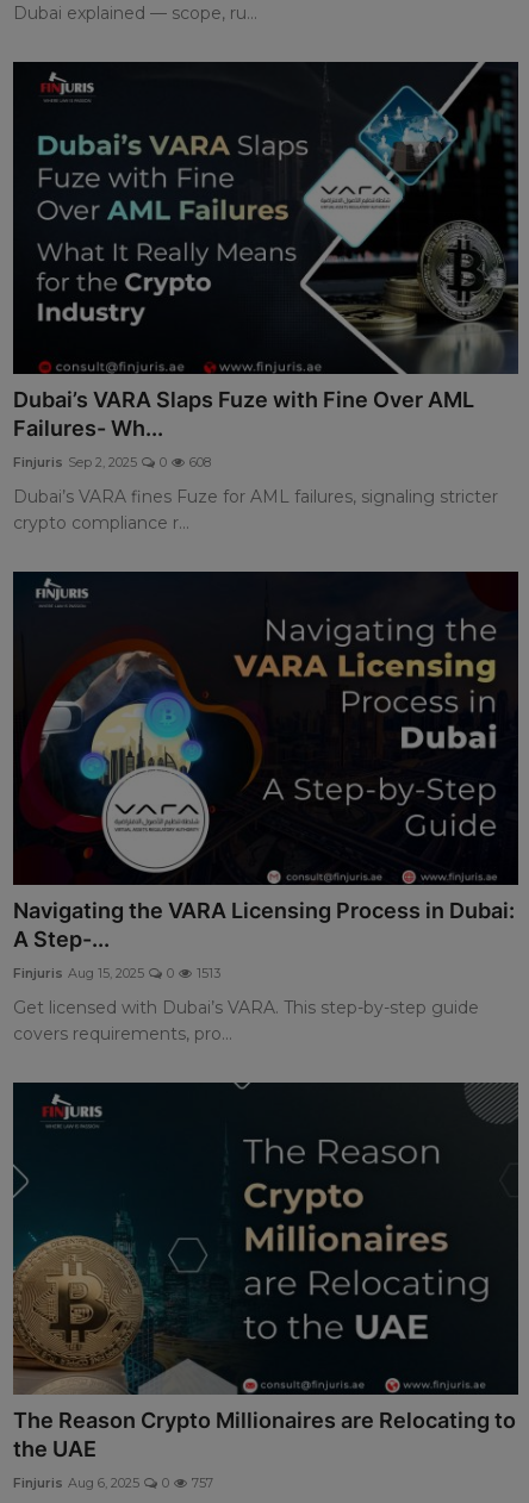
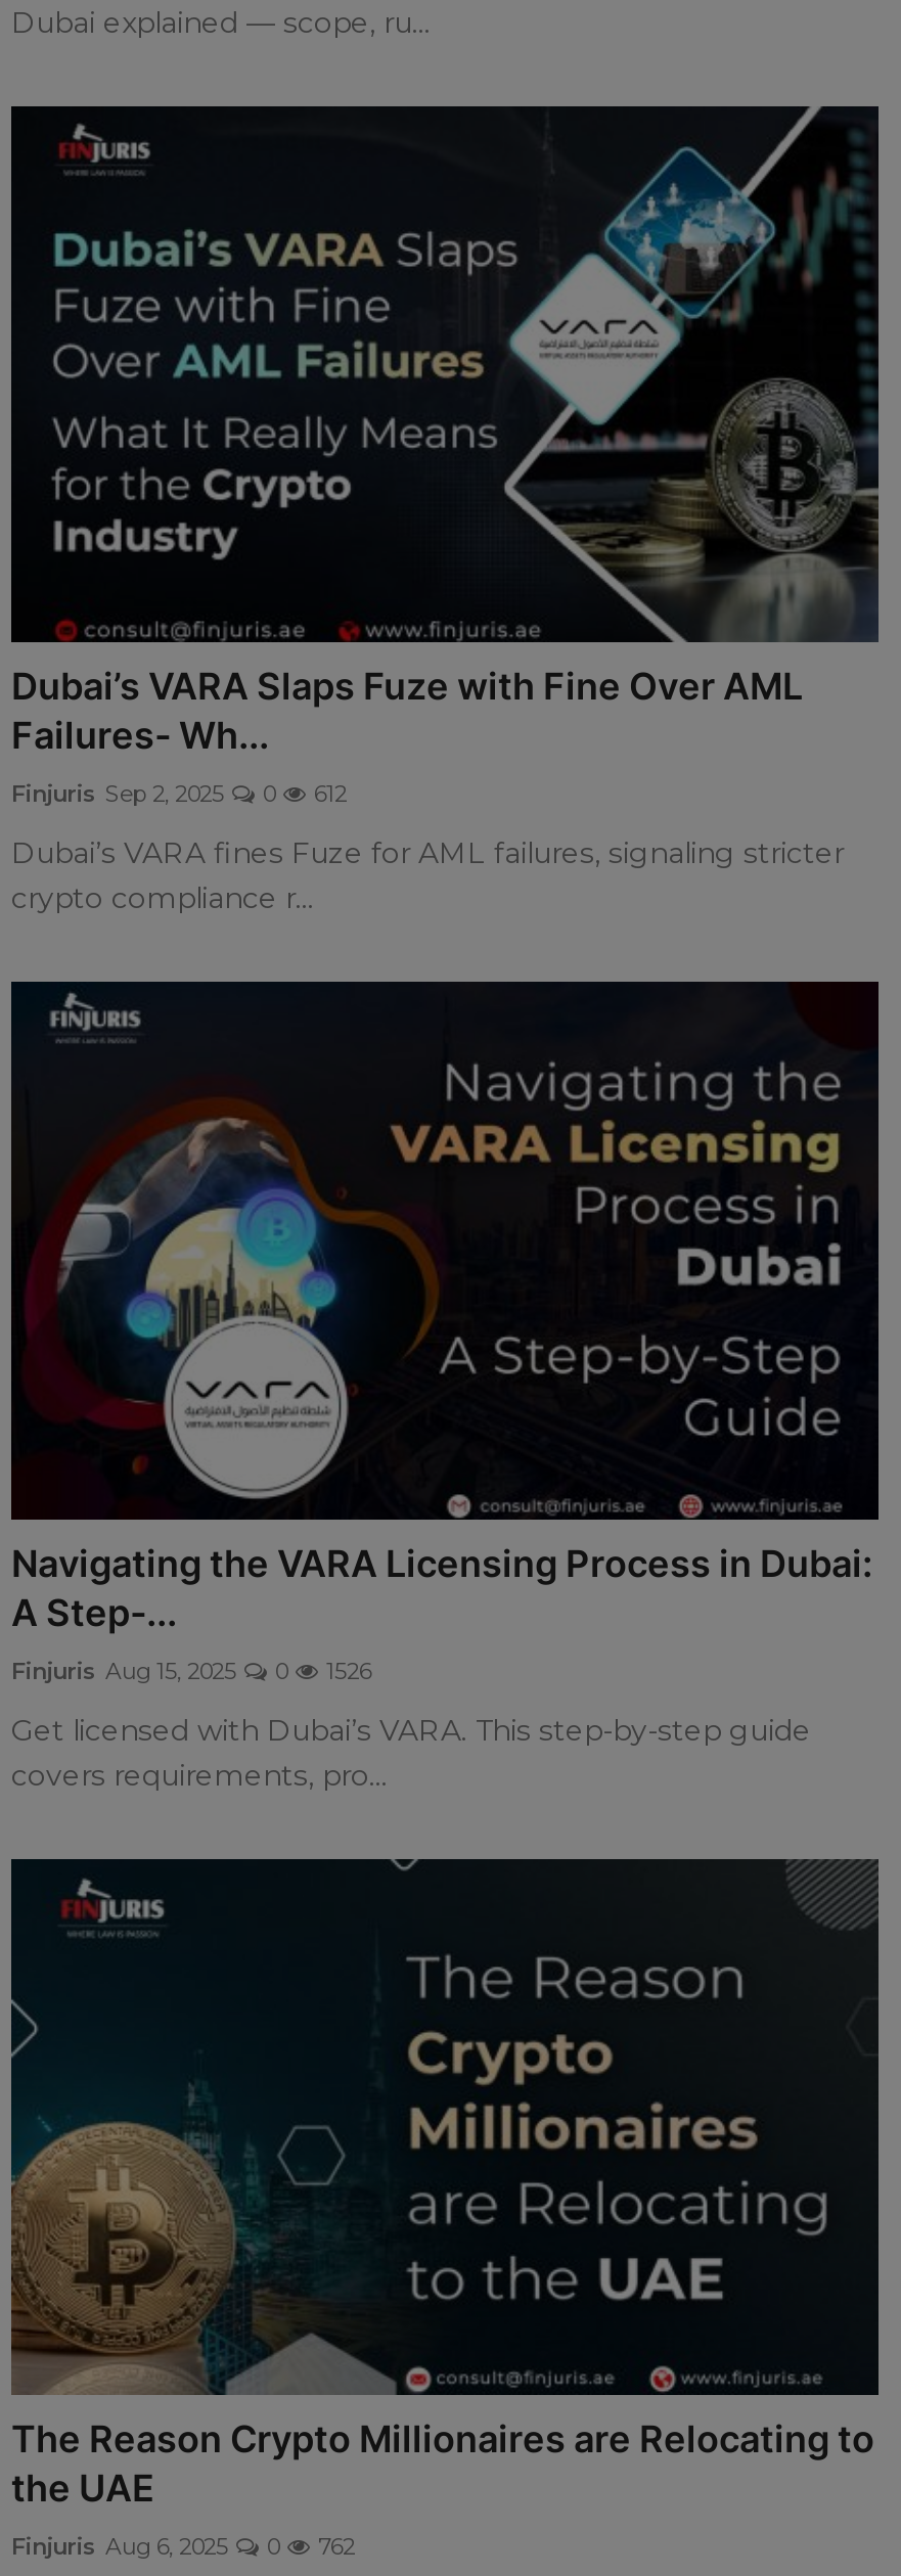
[13,454,211,471] Finjuris Sep 2, 2025 0 608 -> [11,780,347,808] Finjuris Sep 2, 2025 0 612
[13,964,220,981] Finjuris Aug 15, 2025 0 1513 -> [11,1656,371,1685] Finjuris Aug 15, 2025 0 1526
[13,1475,213,1491] Finjuris Aug 6, 2025 0 757 -> [11,2532,355,2561] Finjuris Aug 6, 2025 0 762

